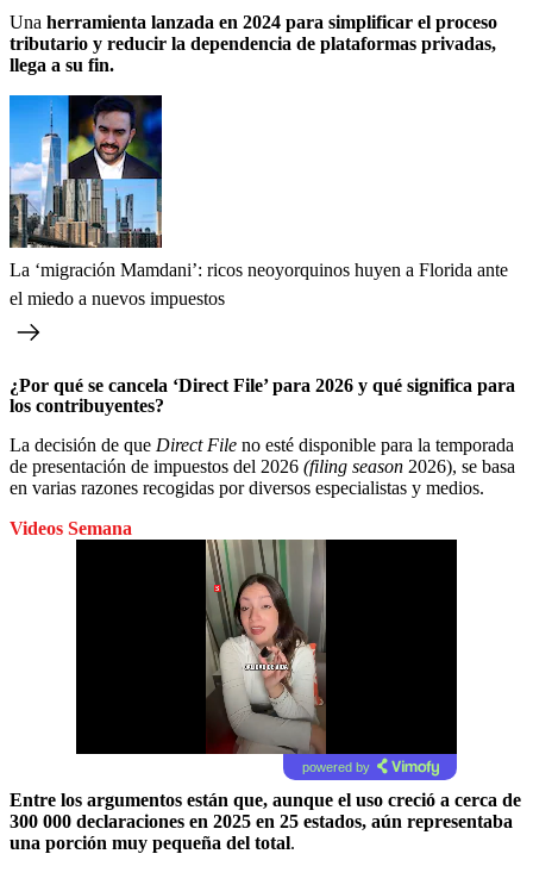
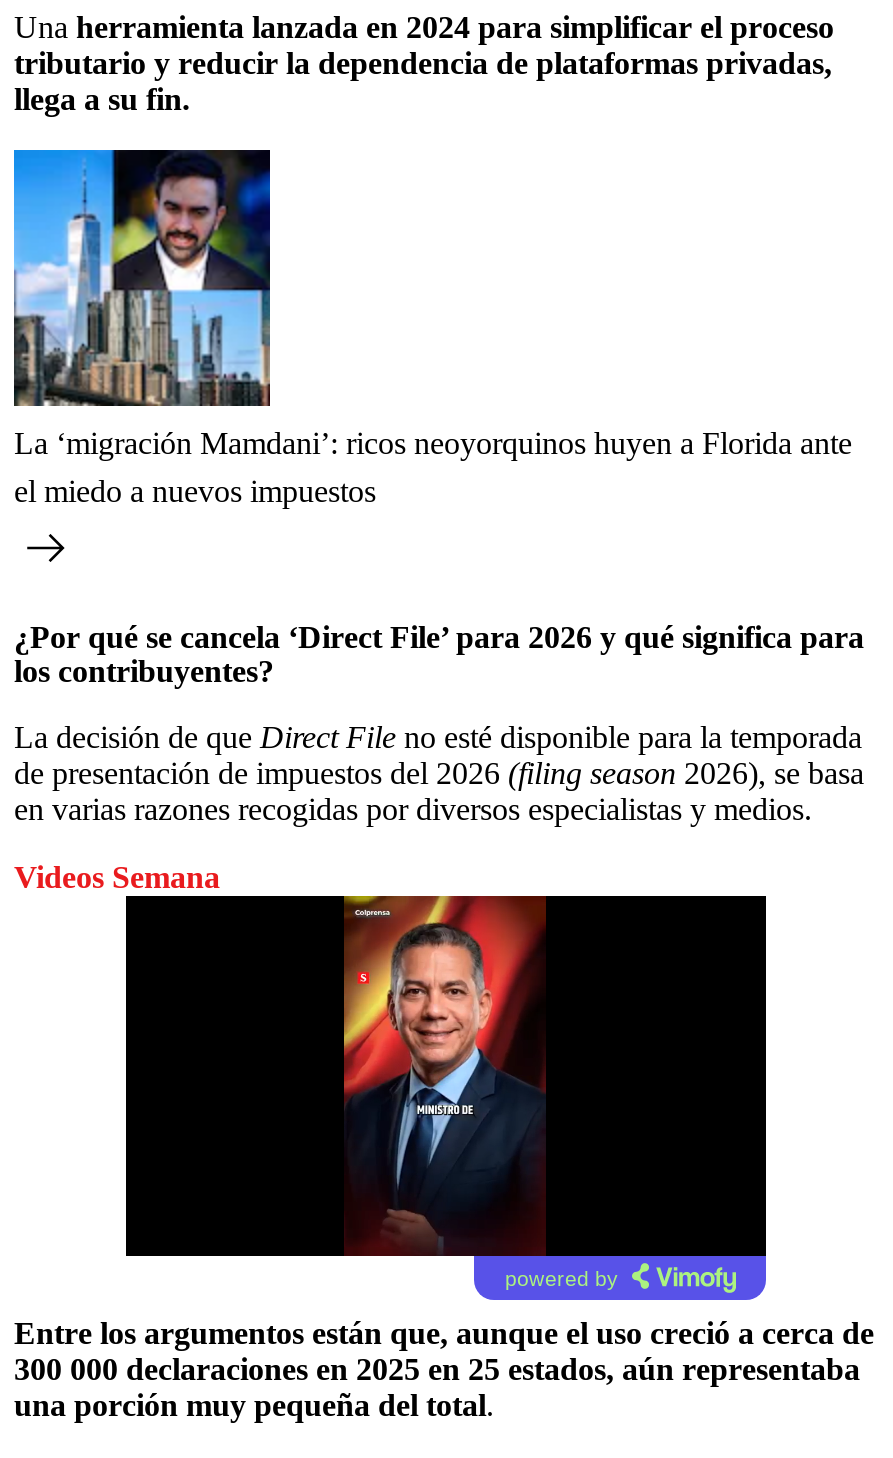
[205,538,327,755] [image] -> [342,894,546,1258] [image]

